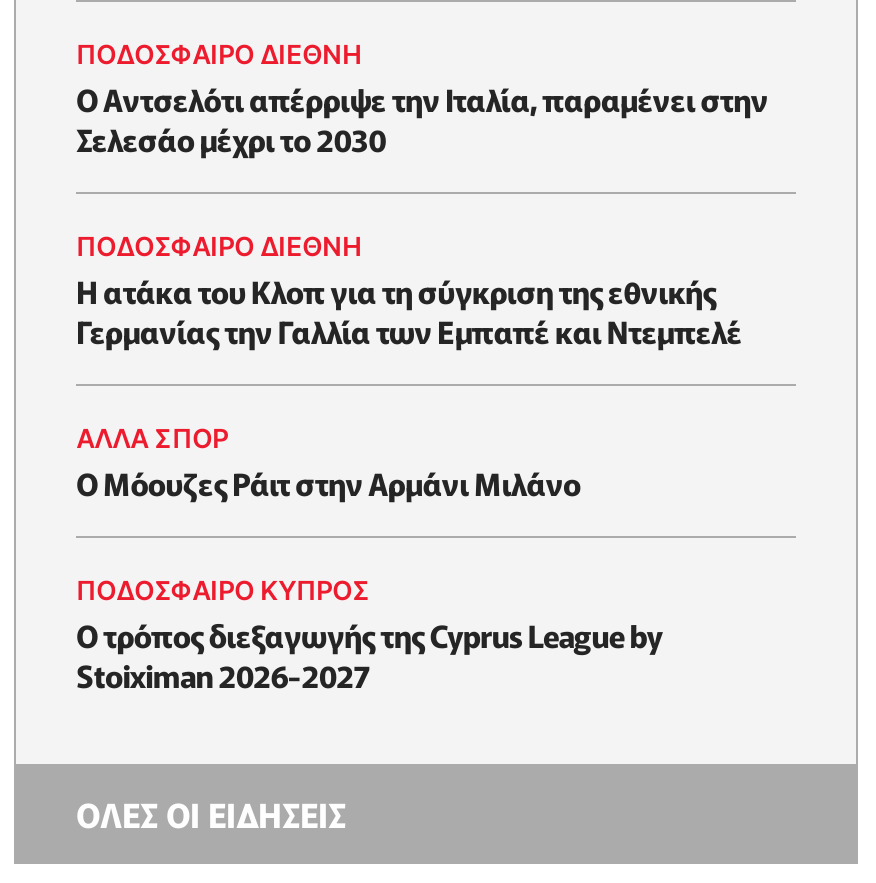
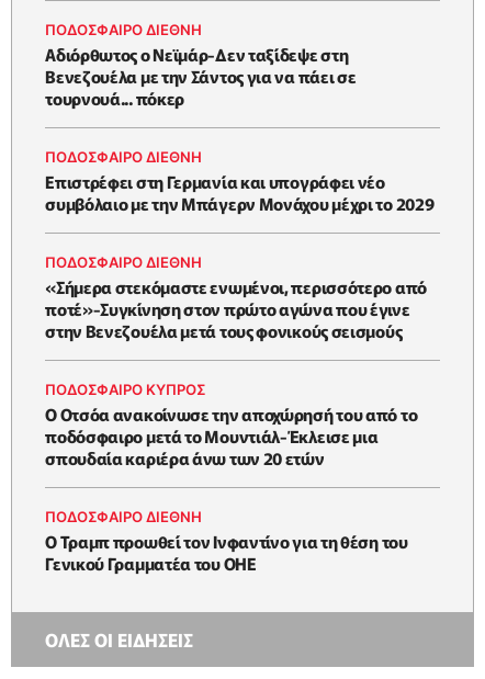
[76,77,768,161] Ο Αντσελότι απέρριψε την Ιταλία, παραμένει στην | Σελεσάο μέχρι το 2030 -> [45,42,356,110] Αδιόρθωτος ο Νεϊμάρ-Δεν ταξίδεψε στη | Βενεζουέλα με την Σάντος για να πάει σε | τουρνουά... πόκερ
[76,269,742,353] Η ατάκα του Κλοπ για τη σύγκριση της εθνικής | Γερμανίας την Γαλλία των Εμπαπέ και Ντεμπελέ -> [45,169,434,215] Επιστρέφει στη Γερμανία και υπογράφει νέο | συμβόλαιο με την Μπάγερν Μονάχου μέχρι το 2029
[76,423,580,505] ΑΛΛΑ ΣΠΟΡ | Ο Μόουζες Ράιτ στην Αρμάνι Μιλάνο -> [45,254,427,343] ΠΟΔΟΣΦΑΙΡΟ ΔΙΕΘΝΗ | «Σήμερα στεκόμαστε ενωμένοι, περισσότερο από | ποτέ»-Συγκίνηση στον πρώτο αγώνα που έγινε | στην Βενεζουέλα μετά τους φονικούς σεισμούς
[76,613,662,697] Ο τρόπος διεξαγωγής της Cyprus League by | Stoiximan 2026-2027 -> [45,402,417,575] Ο Οτσόα ανακοίνωσε την αποχώρησή του από το | ποδόσφαιρο μετά το Μουντιάλ-Έκλεισε μια | σπουδαία καριέρα άνω των 20 ετών | ΠΟΔΟΣΦΑΙΡΟ ΔΙΕΘΝΗ | Ο Τραμπ προωθεί τον Ινφαντίνο για τη θέση του | Γενικού Γραμματέα του ΟΗΕ

